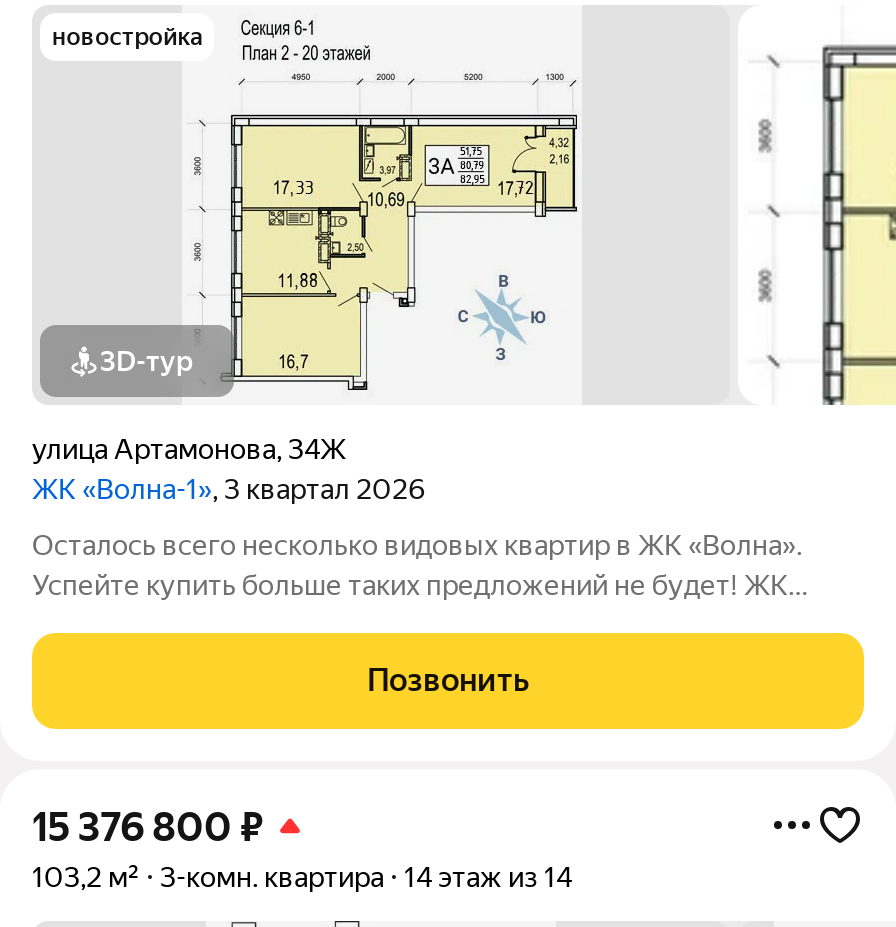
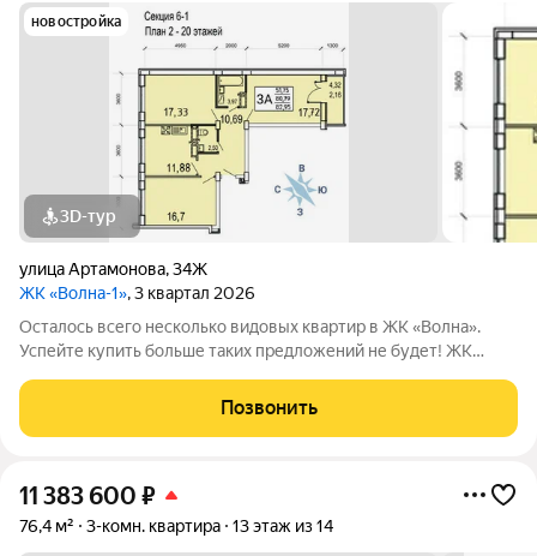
[32,803,264,851] 15 376 800 ₽ -> [19,481,156,510] 11 383 600 ₽
[32,861,140,893] 103,2 м² -> [19,516,74,535] 76,4 м²
[404,861,572,893] 14 этаж из 14 -> [233,516,333,535] 13 этаж из 14

